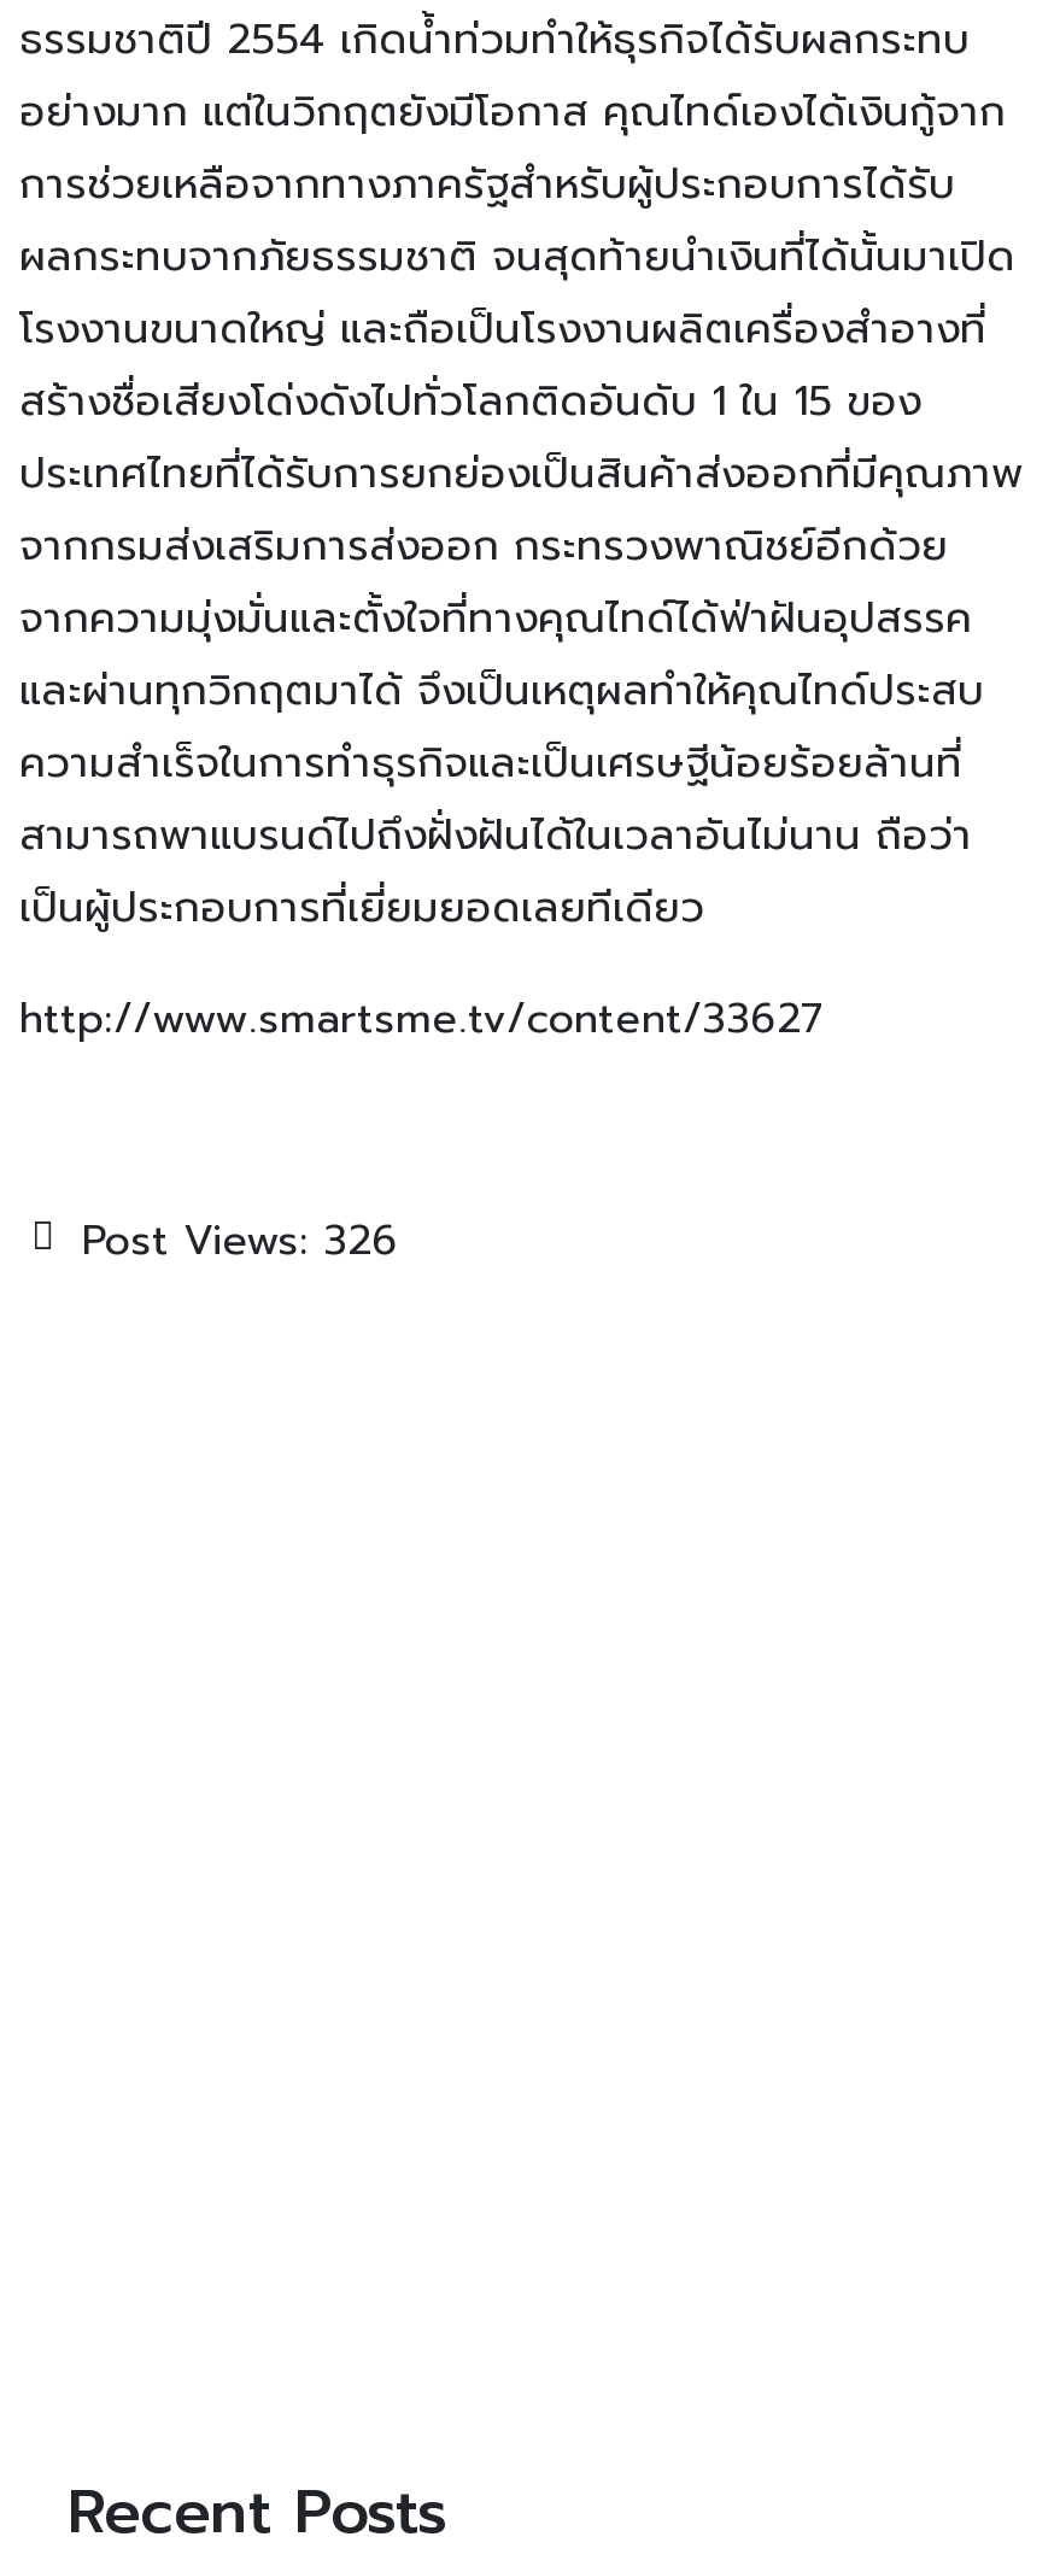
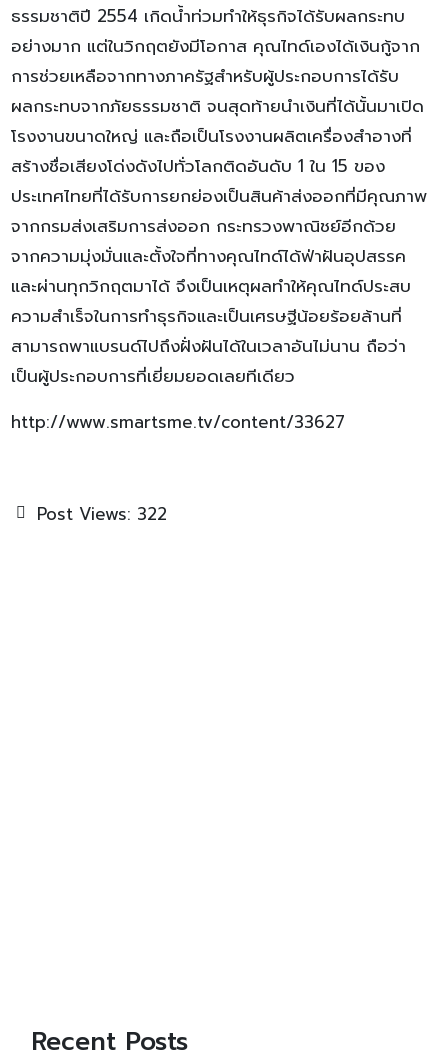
[82,1208,398,1270] Post Views: 326 -> [37,501,167,527] Post Views: 322

